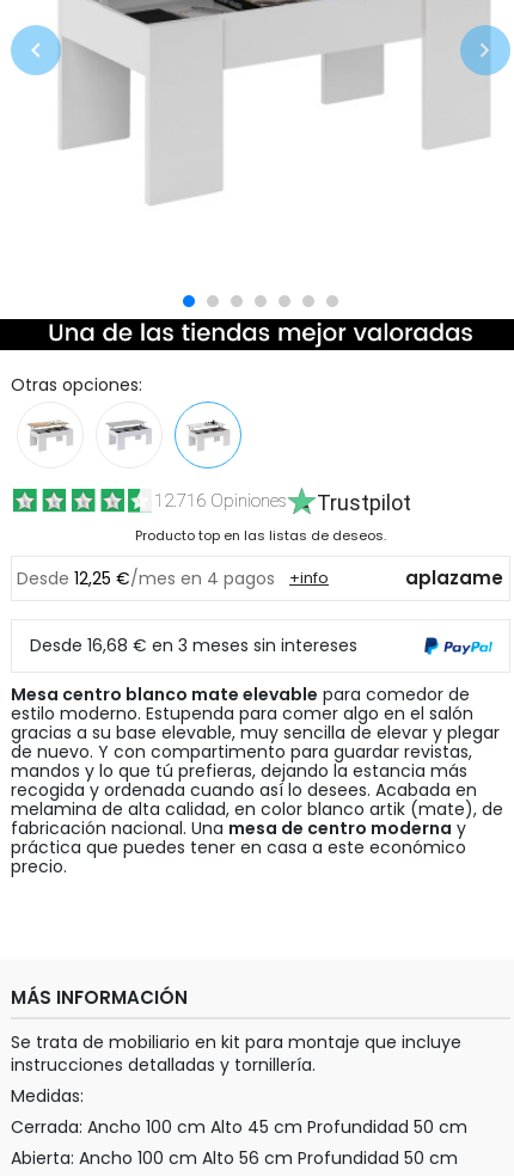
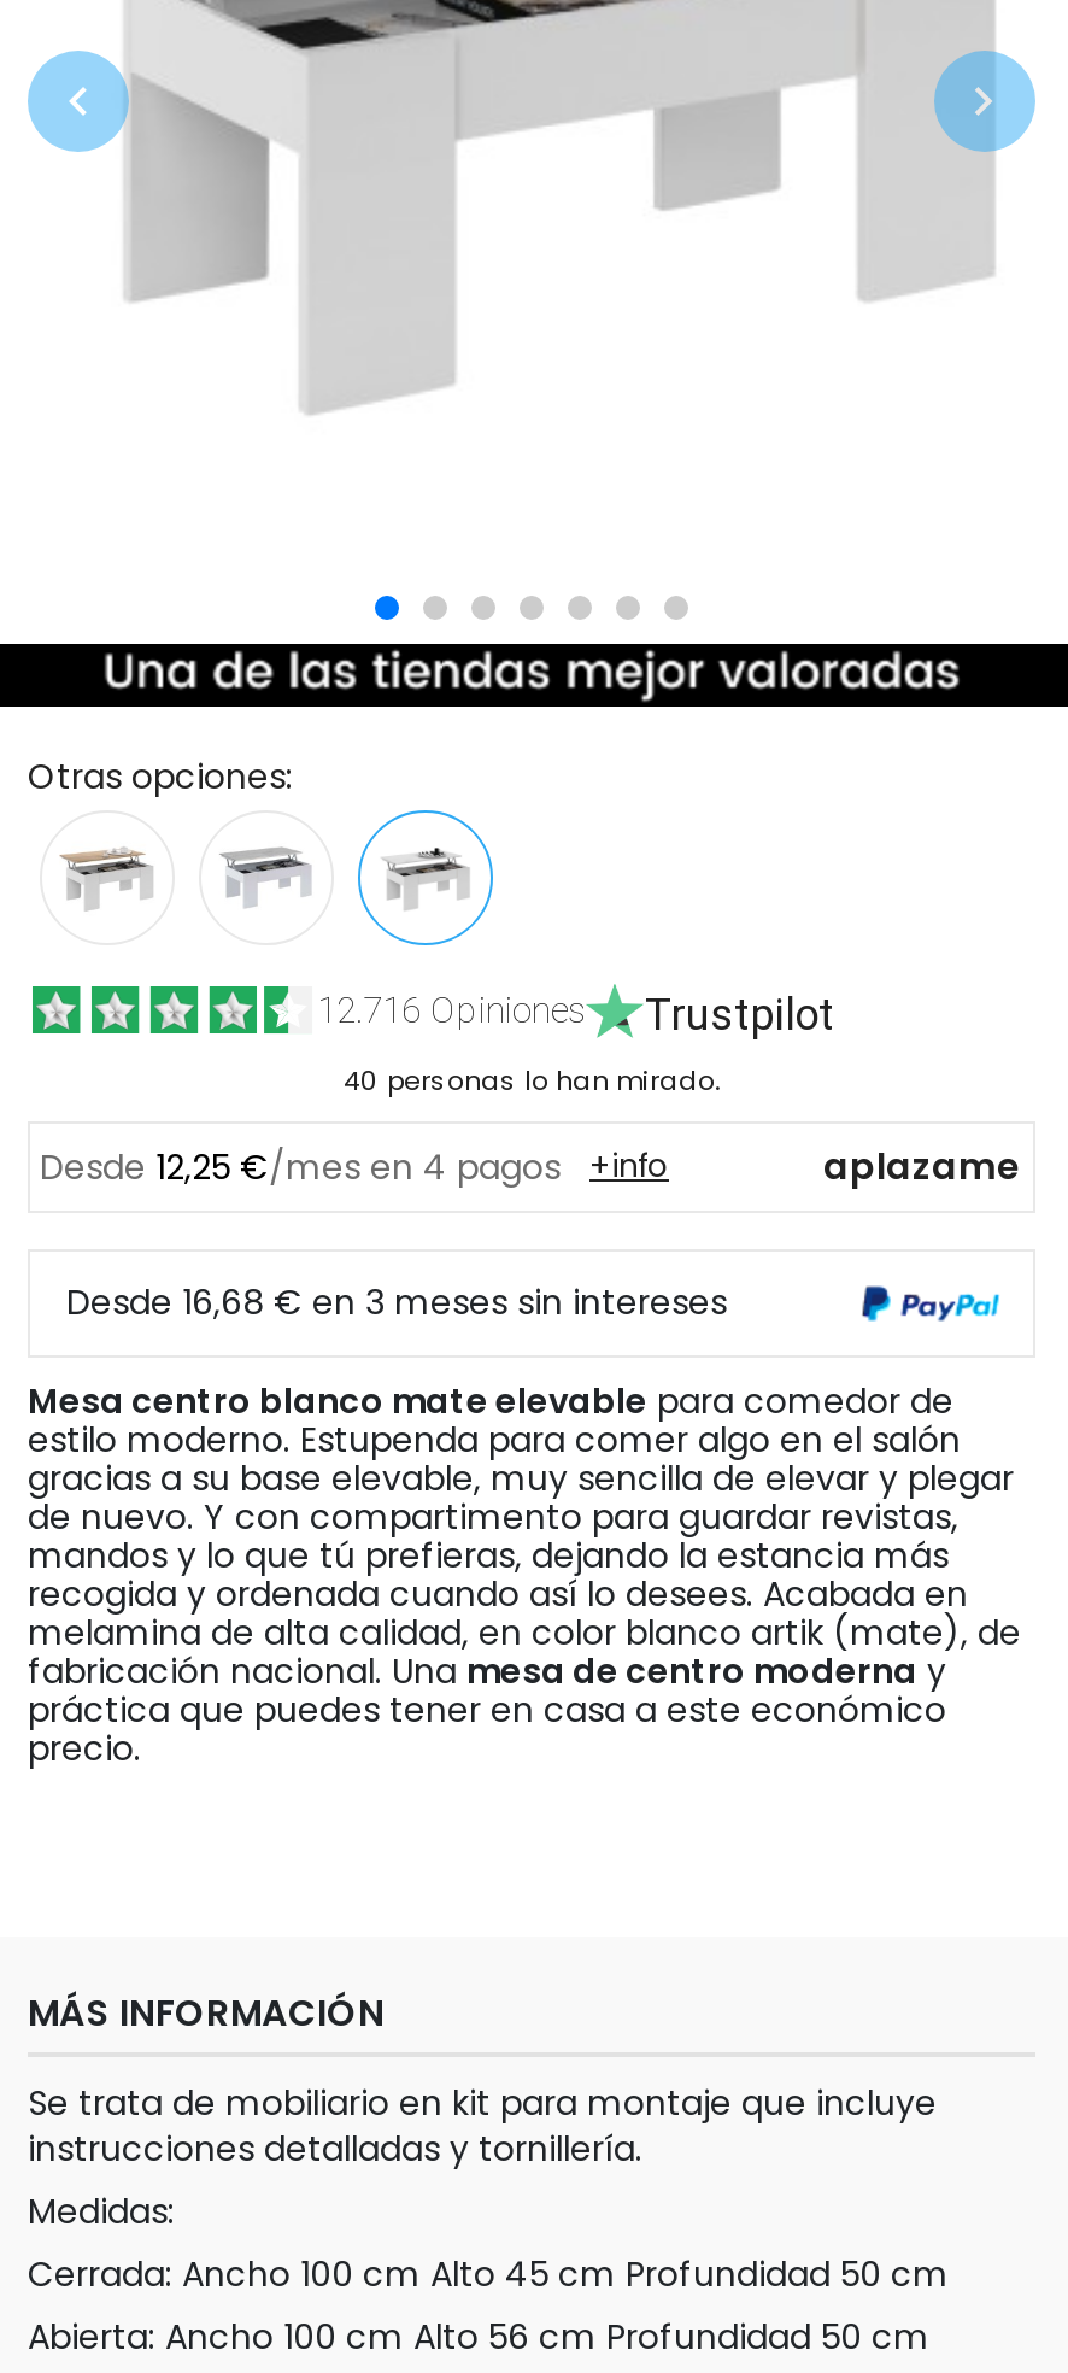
[135,525,386,544] Producto top en las listas de deseos. -> [344,1060,720,1099] 40 personas lo han mirado.

